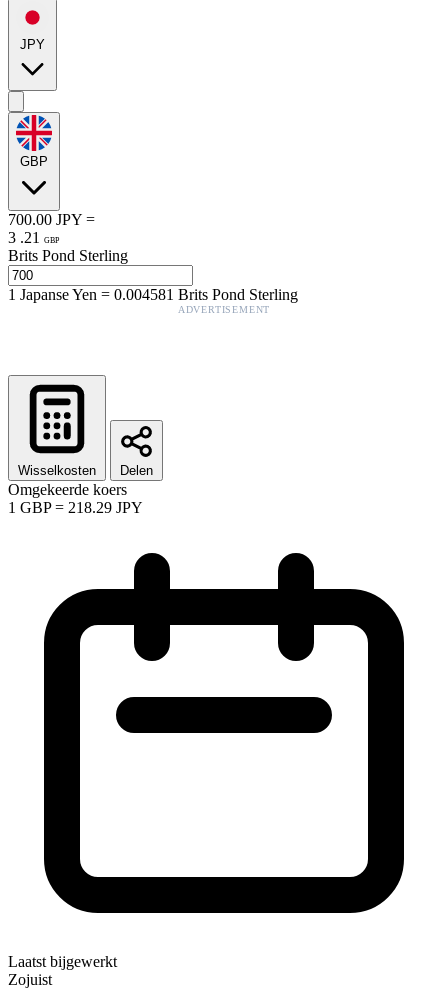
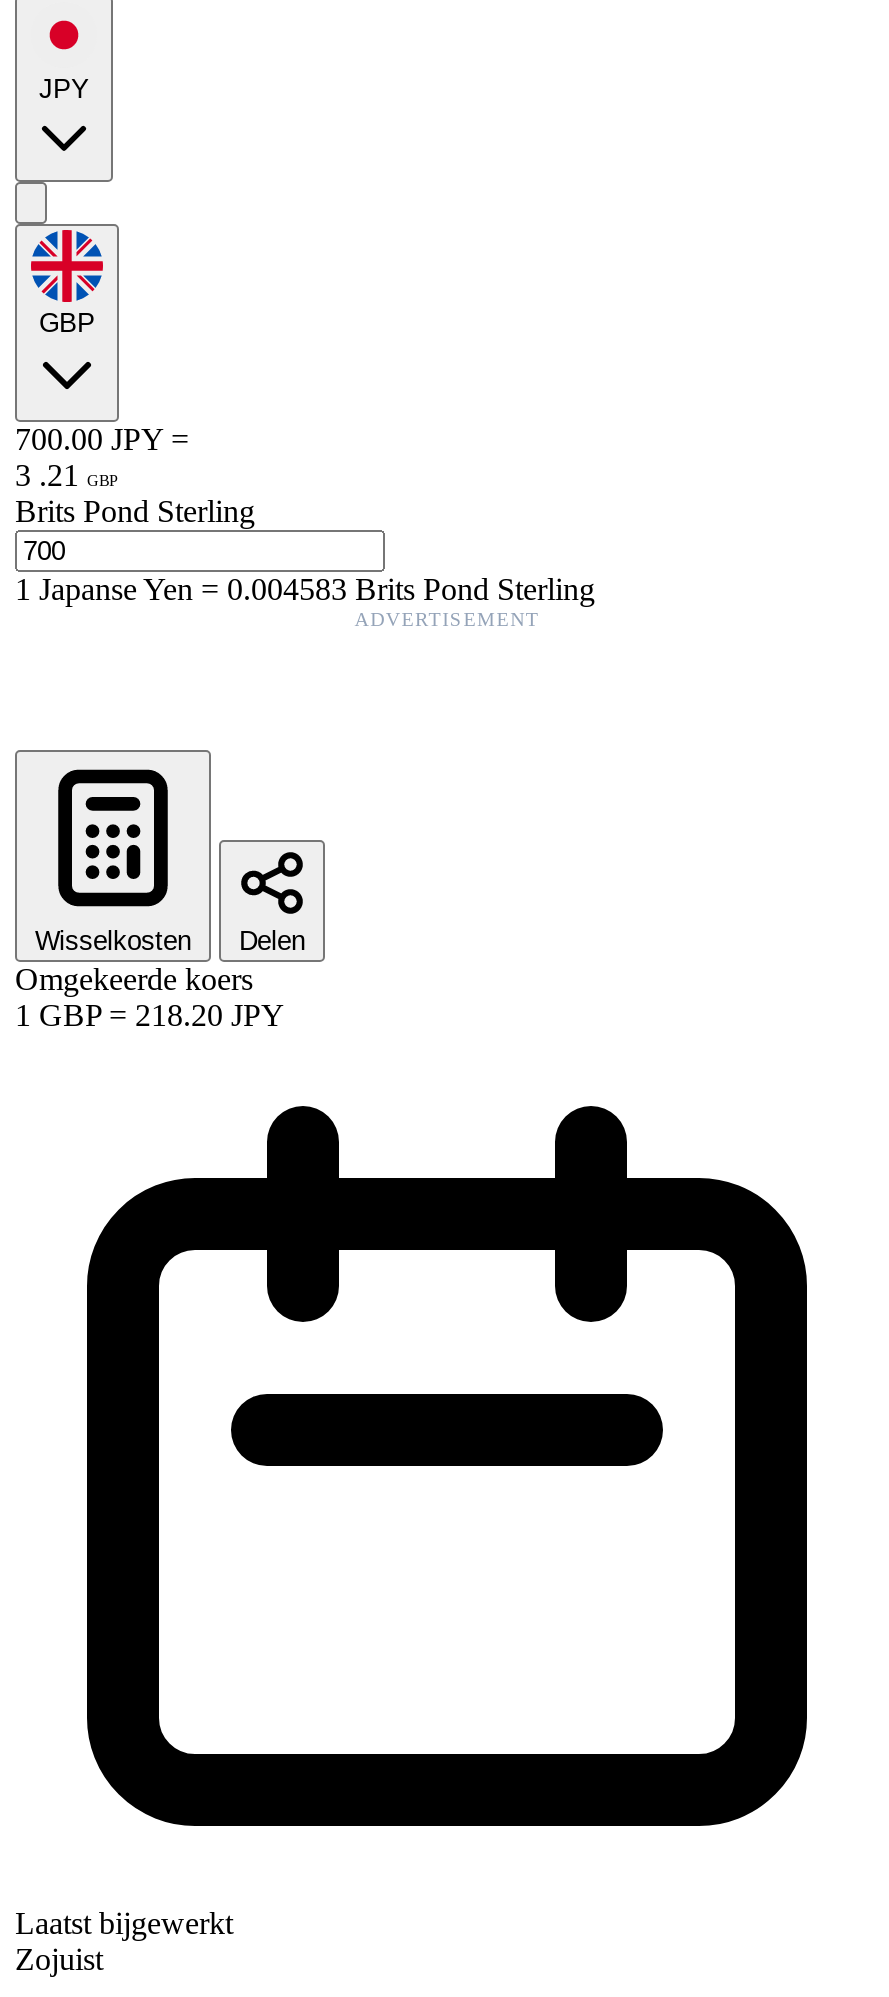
[8,286,298,303] 1Japanse Yen=0.004581 Brits Pond Sterling -> [15,572,595,606] 1Japanse Yen=0.004583 Brits Pond Sterling
[8,499,143,516] 1 GBP = 218.29 JPY -> [15,998,285,1032] 1 GBP = 218.20 JPY

